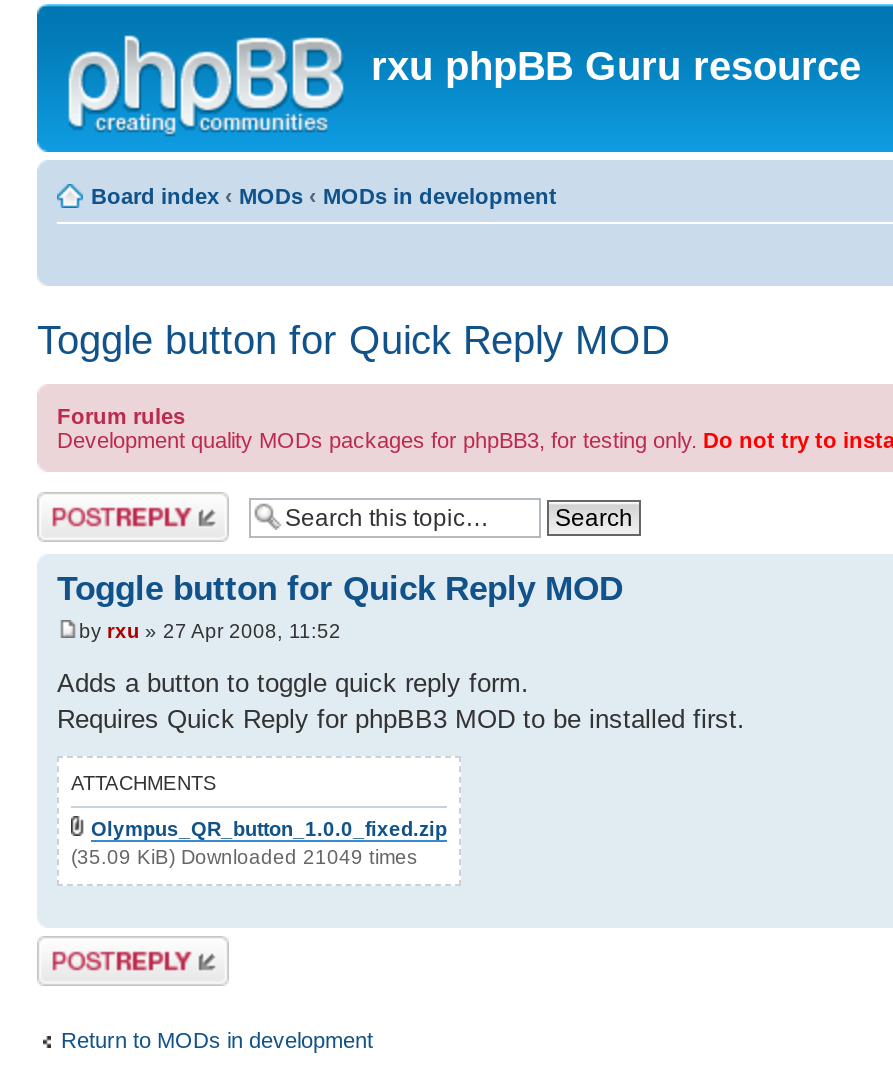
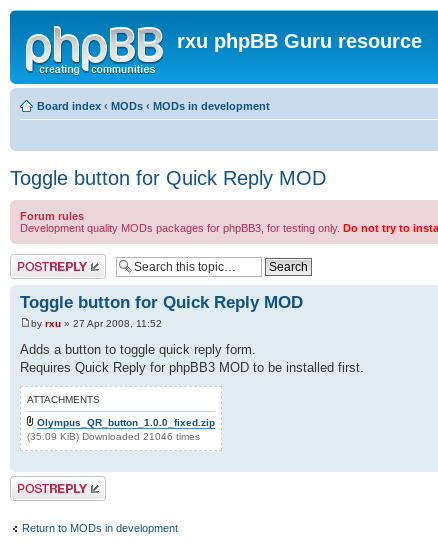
[71,846,417,868] (35.09 KiB) Downloaded 21049 times -> [27,431,200,442] (35.09 KiB) Downloaded 21046 times

